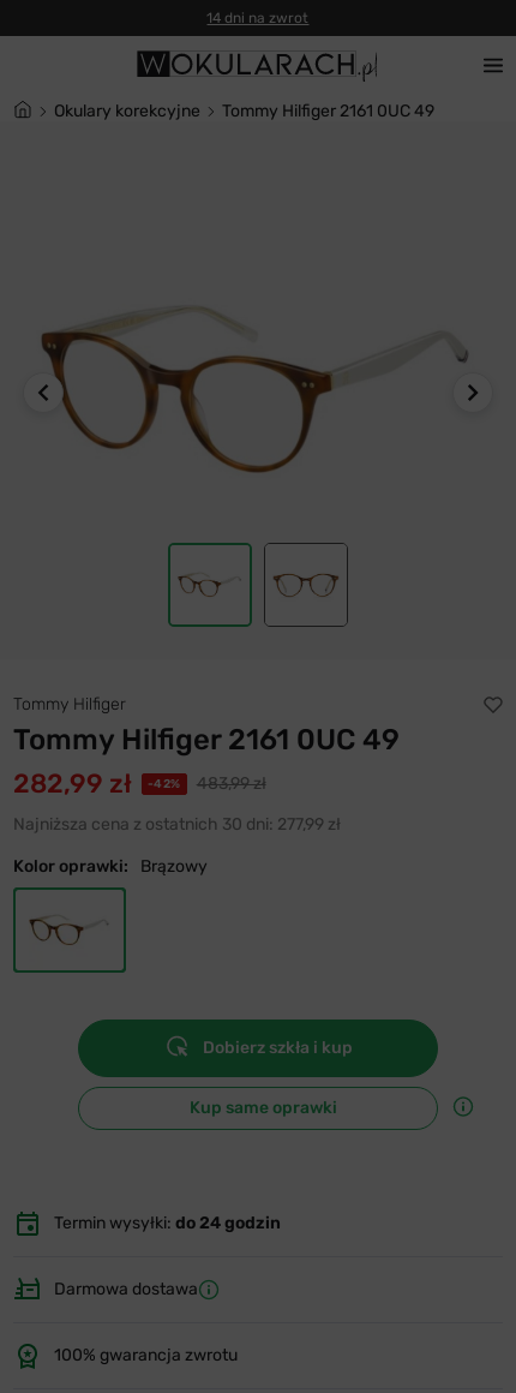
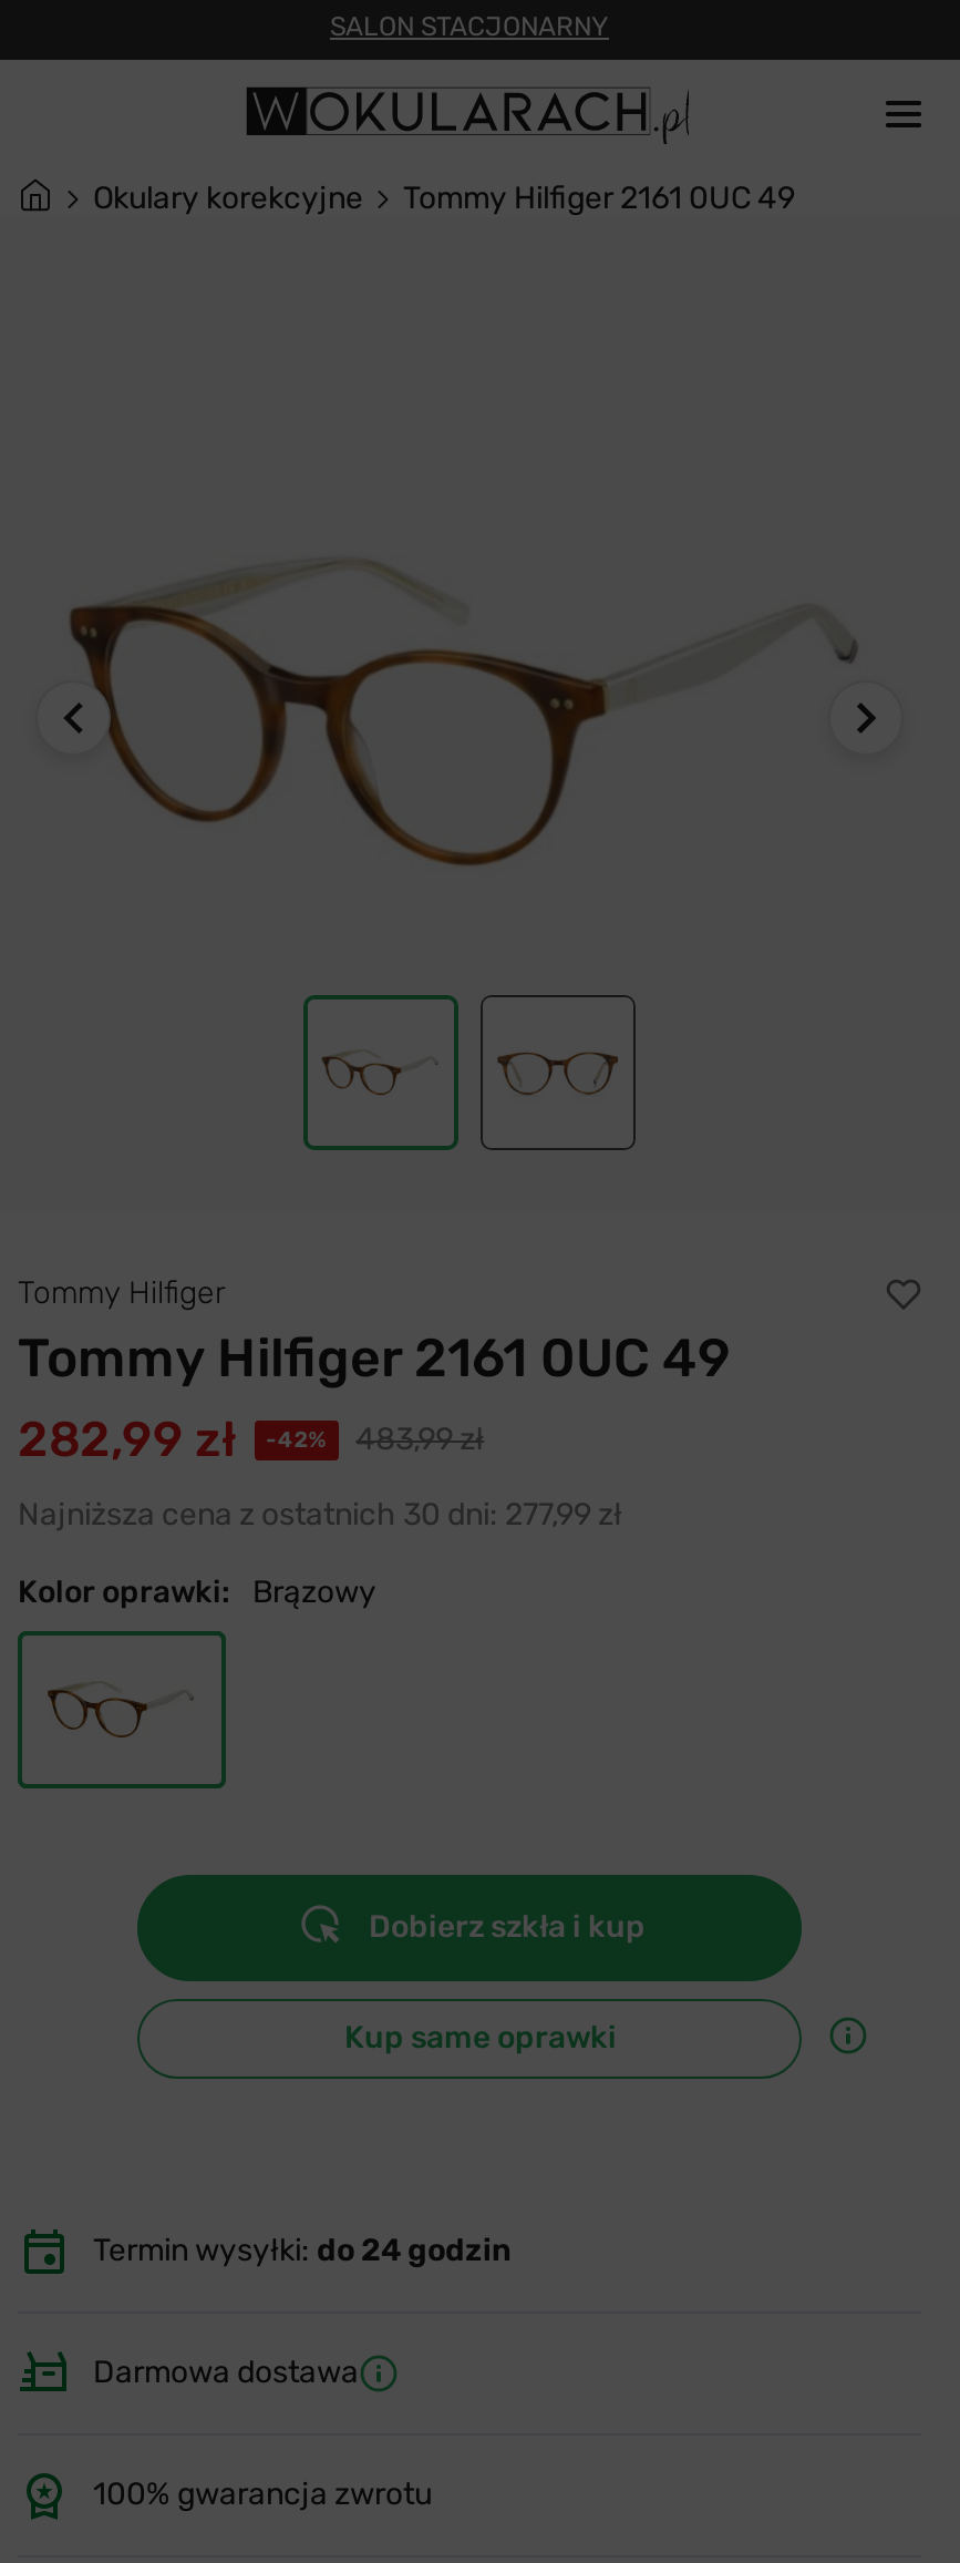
[207,9,309,26] 14 dni na zwrot -> [330,10,609,41] SALON STACJONARNY

